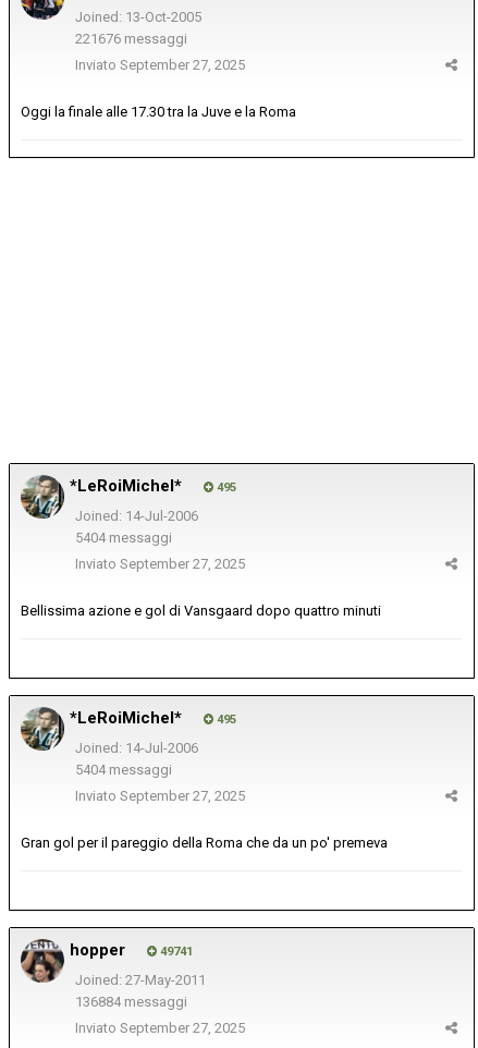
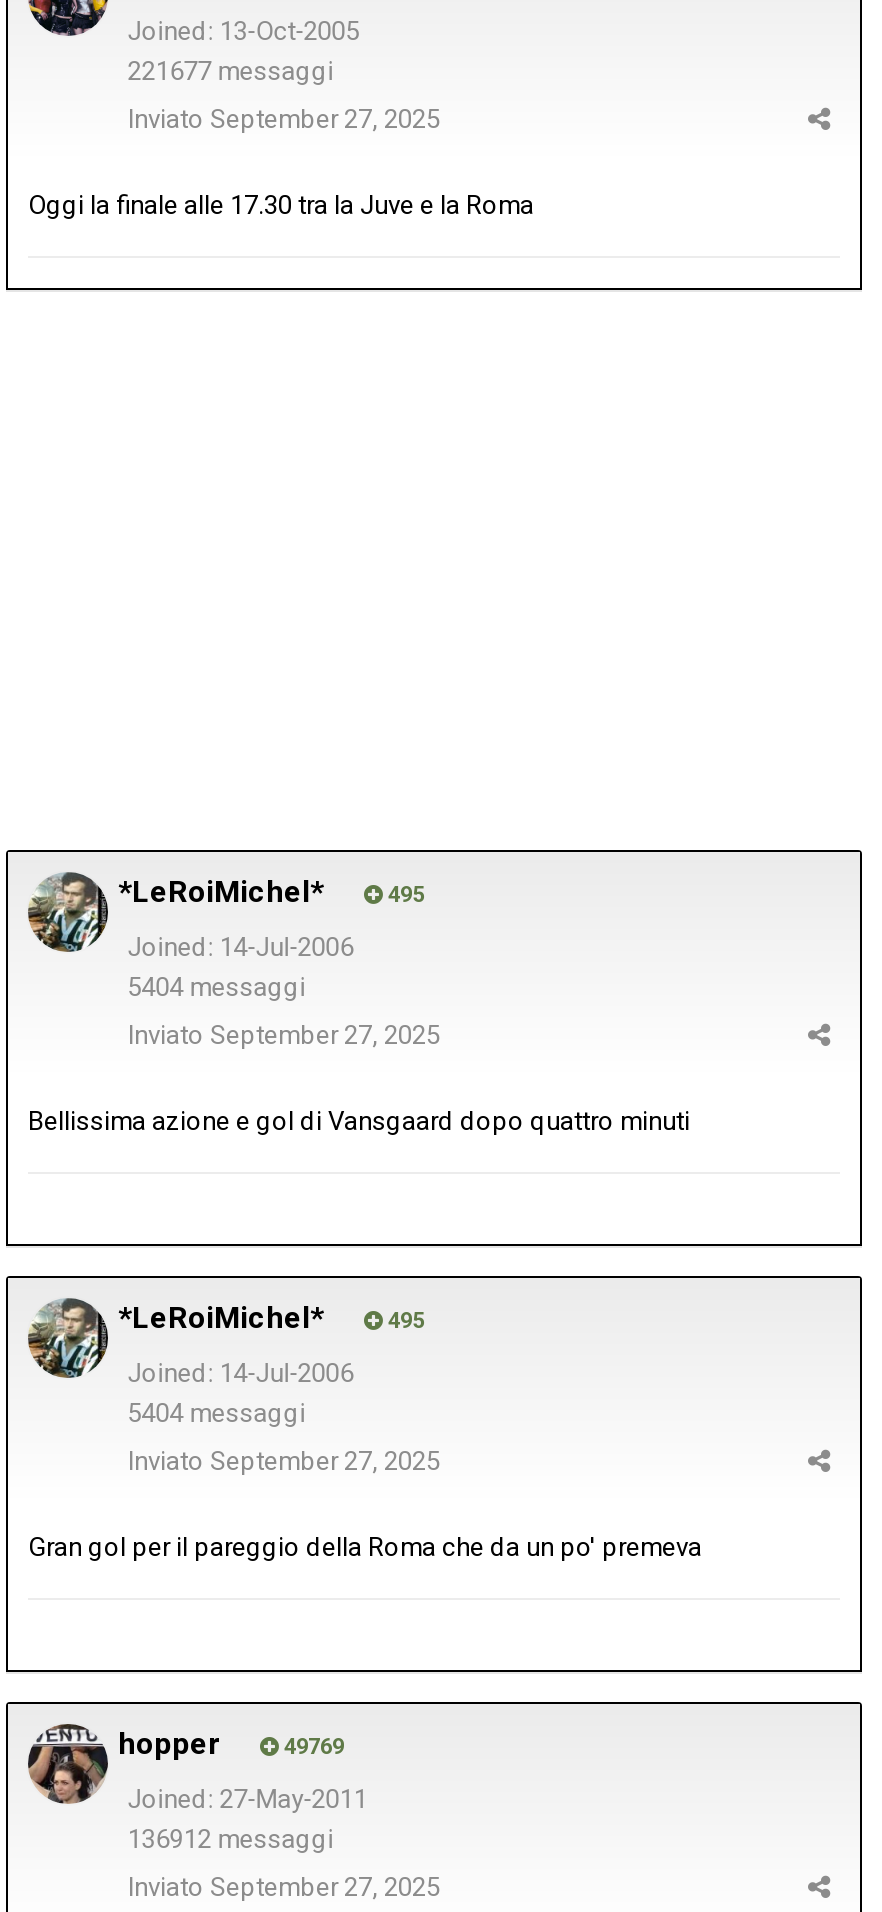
[75,31,187,47] 221676 messaggi -> [128,56,334,86] 221677 messaggi
[157,944,193,958] 49741 -> [278,1734,344,1760] 49769
[75,994,187,1010] 136884 messaggi -> [128,1824,334,1854] 136912 messaggi

